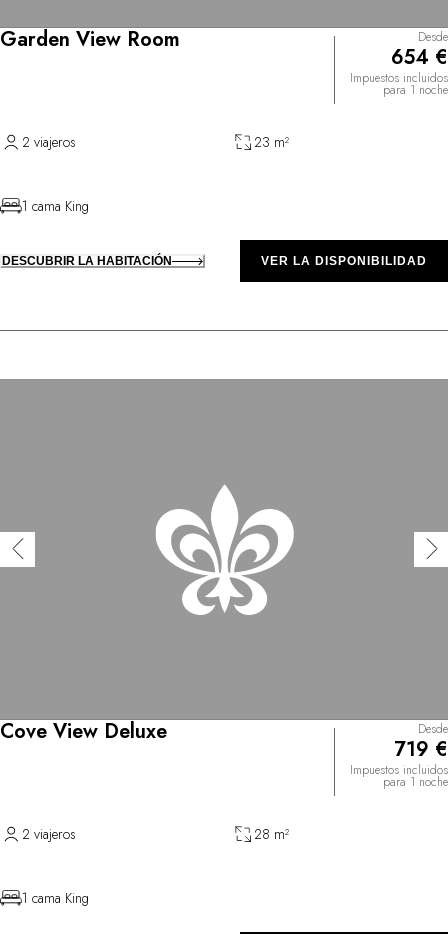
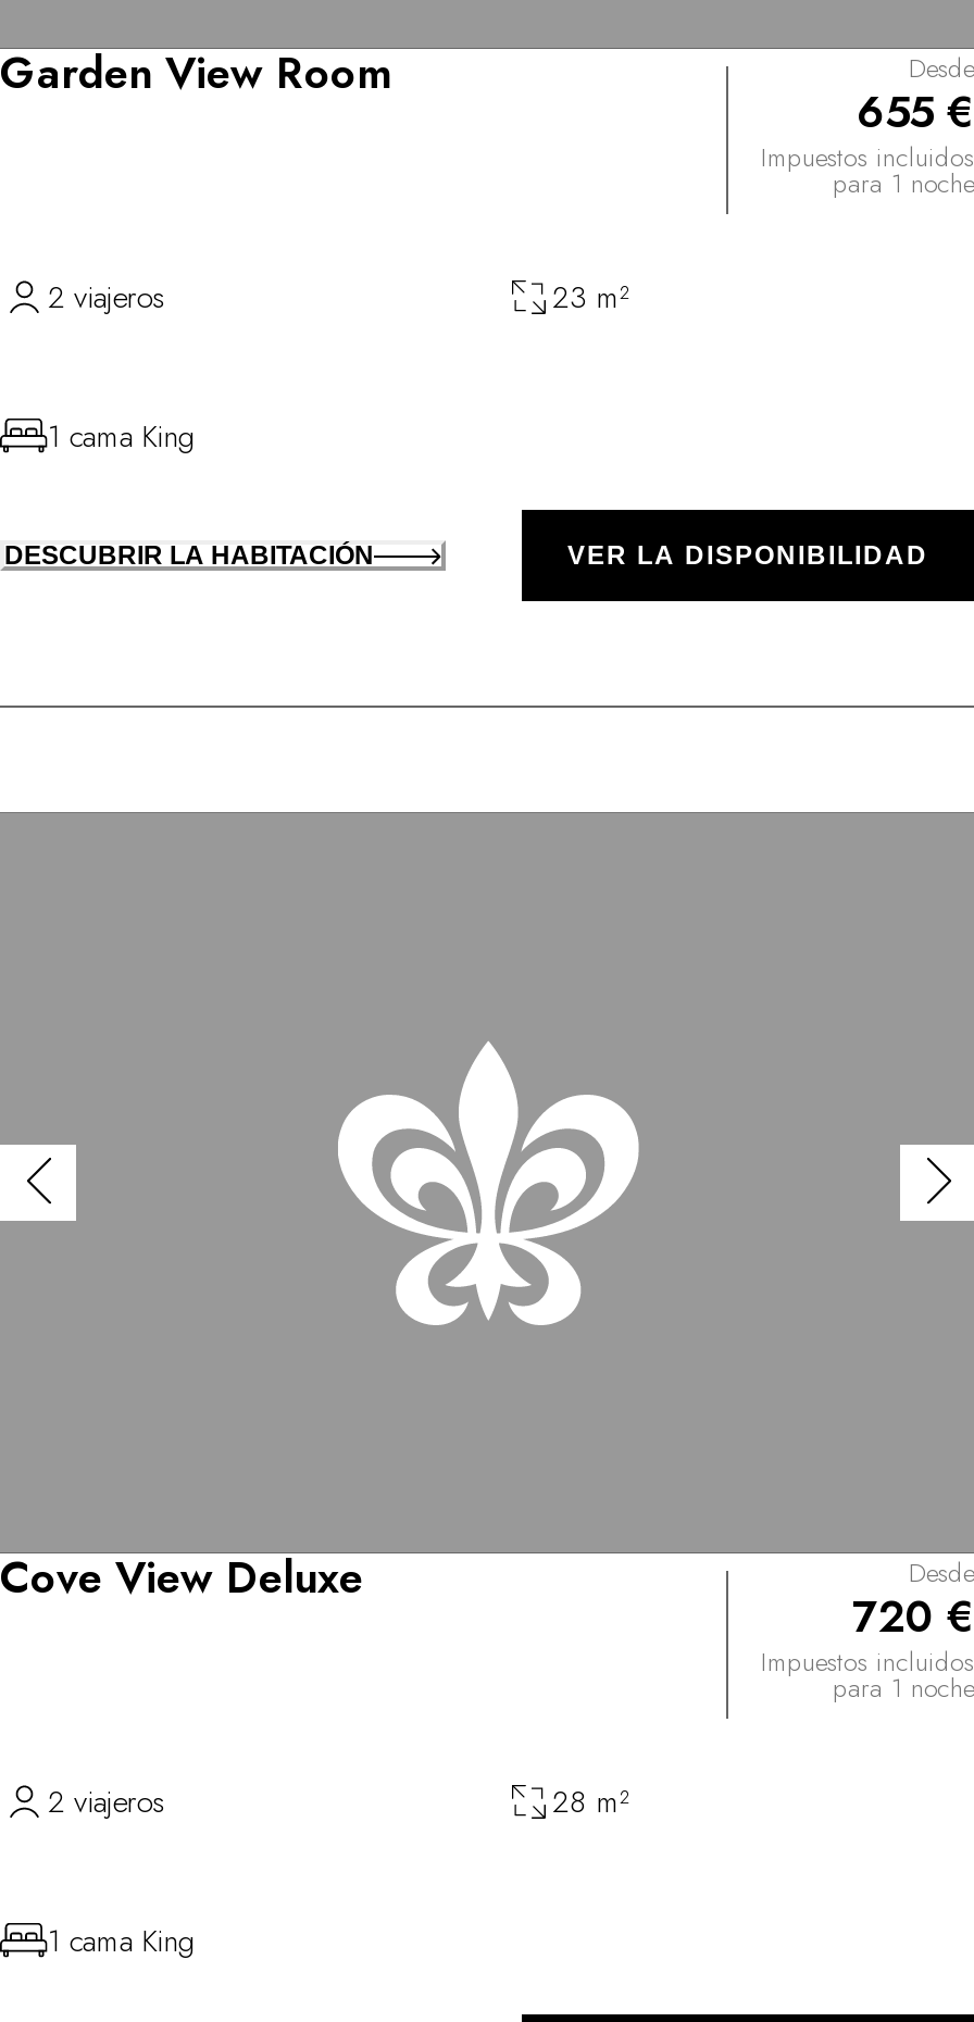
[391,43,448,72] 654 € -> [857,82,974,145] 655 €
[394,735,448,764] 719 € -> [852,1586,974,1649] 720 €

